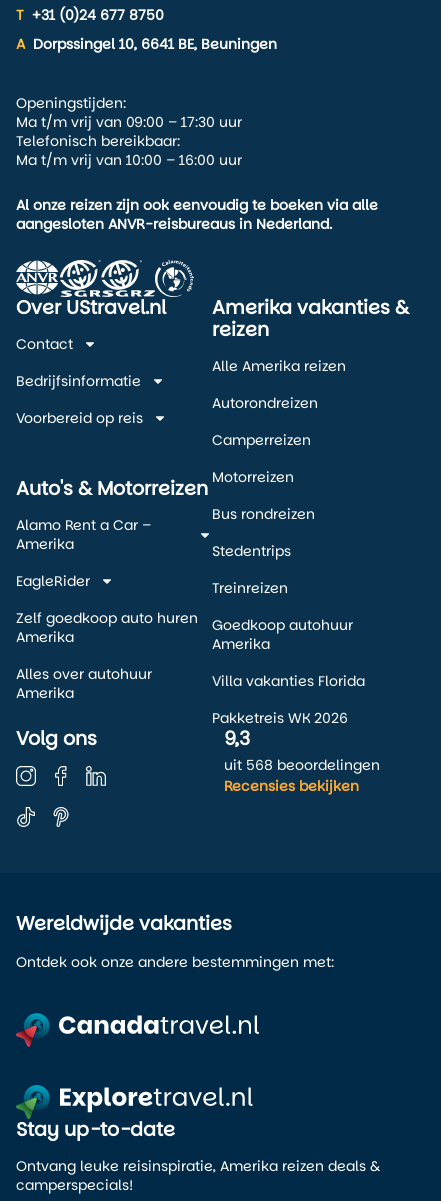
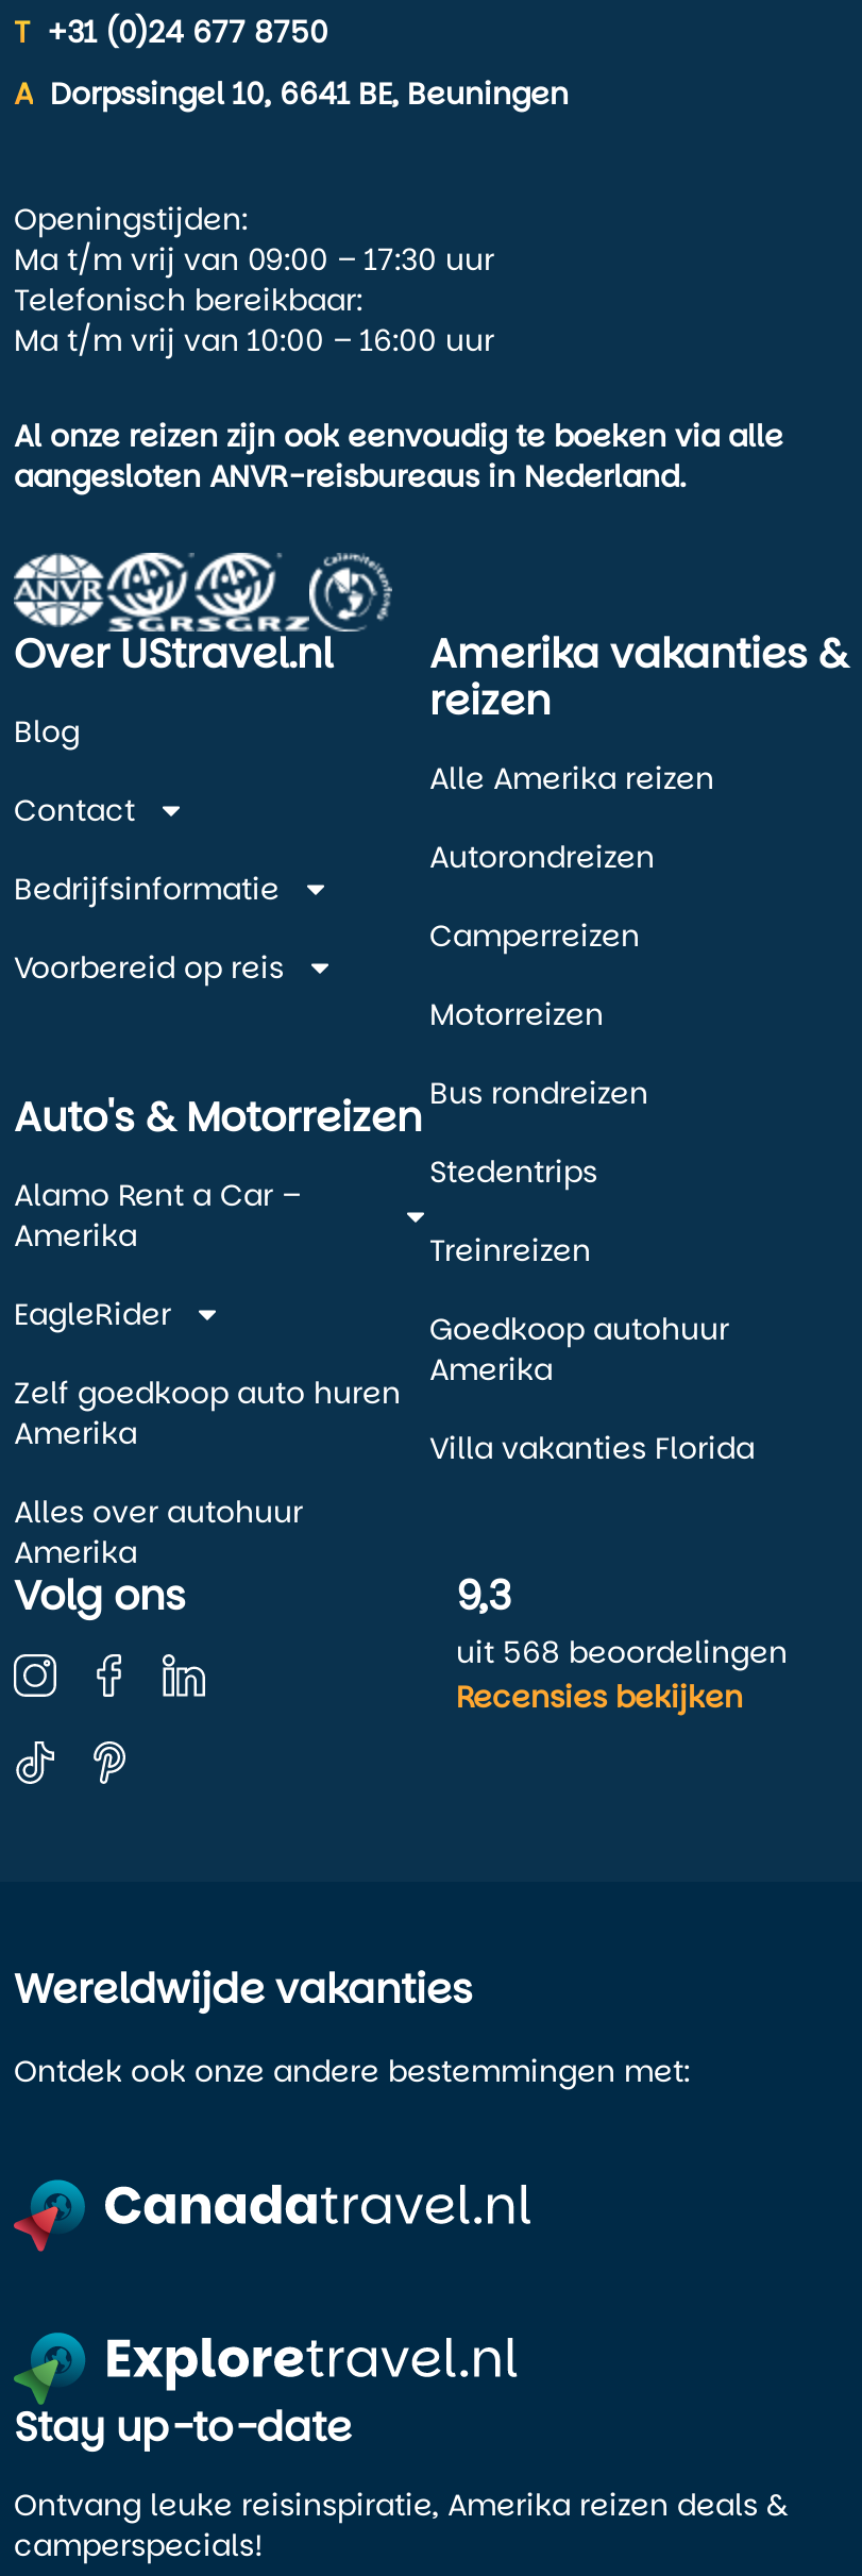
moved [16,334,208,703] -> [14,788,422,1573]: Contact | Bedrijfsinformatie | Voorbereid op reis | ... | Alles over autohuur | Amerika
none -> [14,710,80,752] Blog
[211,708,347,728] Pakketreis WK 2026 -> none

